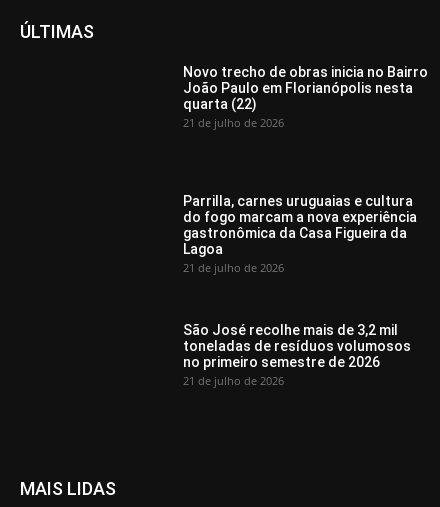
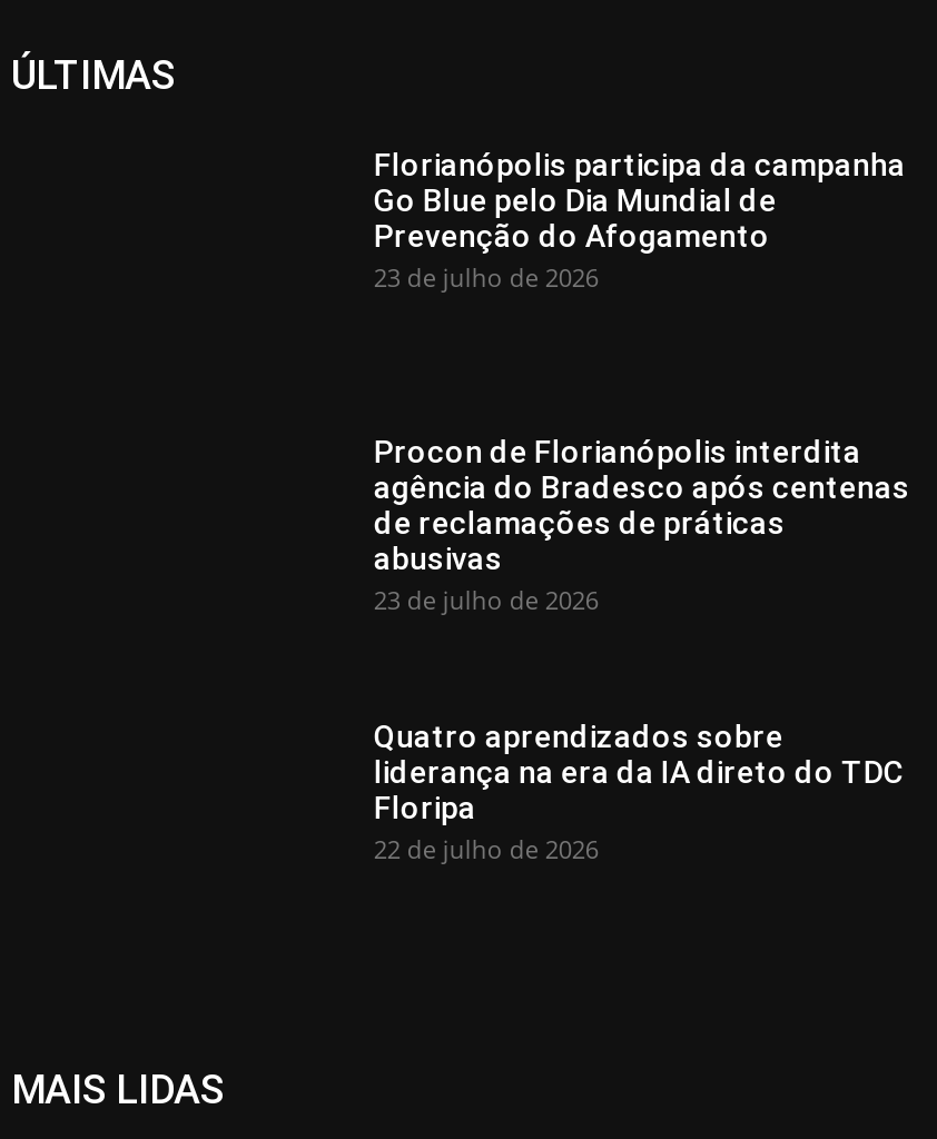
[183,64,428,130] Novo trecho de obras inicia no Bairro | João Paulo em Florianópolis nesta | quarta (22) | 21 de julho de 2026 -> [374,147,906,294] Florianópolis participa da campanha | Go Blue pelo Dia Mundial de | Prevenção do Afogamento | 23 de julho de 2026
[183,193,417,275] Parrilla, carnes uruguaias e cultura | do fogo marcam a nova experiência | gastronômica da Casa Figueira da | Lagoa | 21 de julho de 2026 -> [374,434,910,616] Procon de Florianópolis interdita | agência do Bradesco após centenas | de reclamações de práticas | abusivas | 23 de julho de 2026
[183,322,411,388] São José recolhe mais de 3,2 mil | toneladas de resíduos volumosos | no primeiro semestre de 2026 | 21 de julho de 2026 -> [374,720,903,867] Quatro aprendizados sobre | liderança na era da IA direto do TDC | Floripa | 22 de julho de 2026

